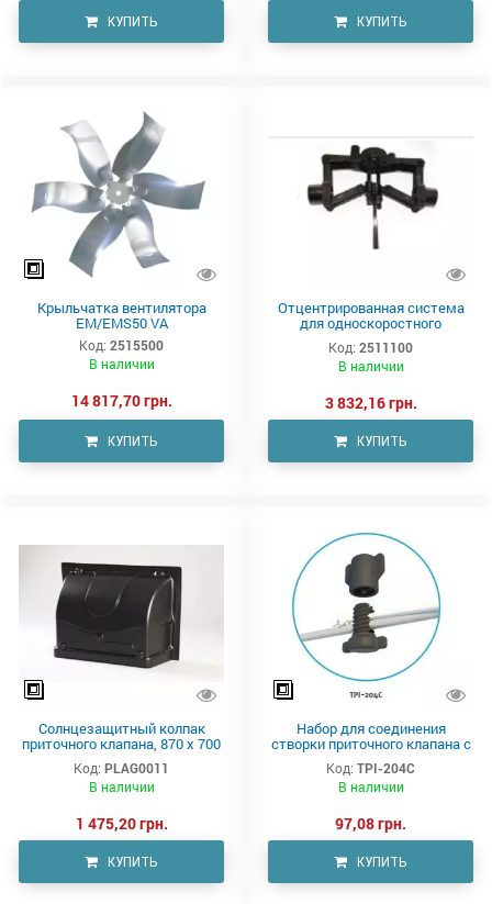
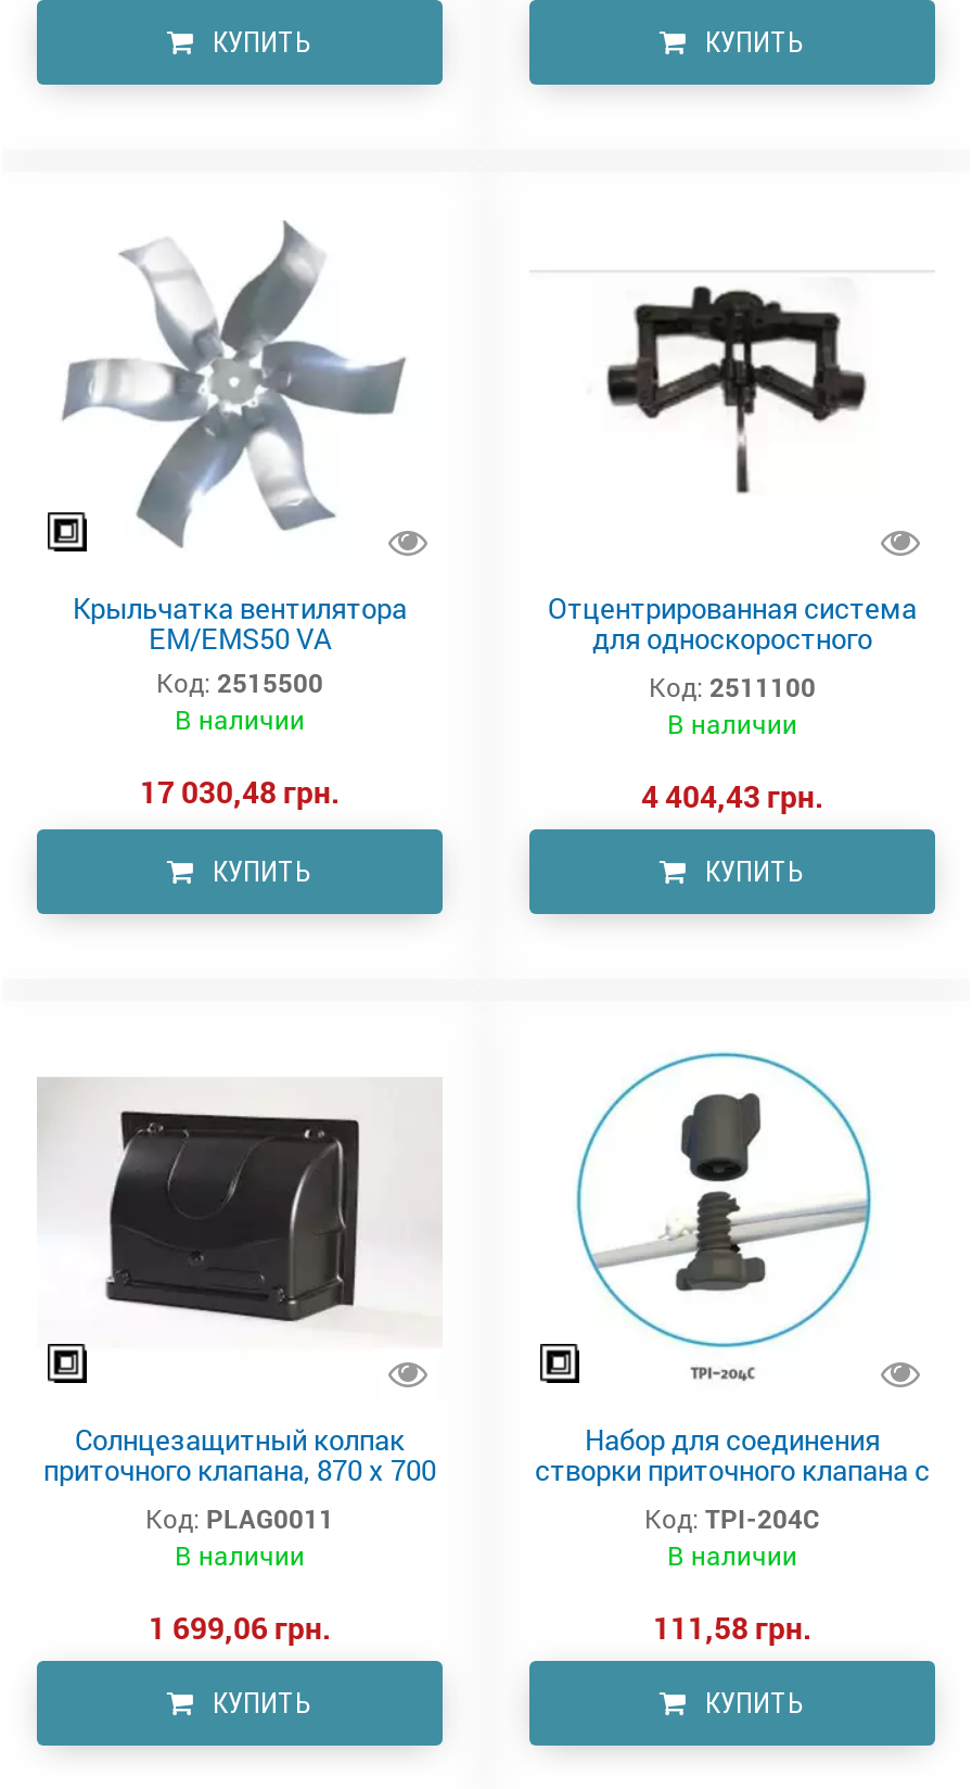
[71,390,172,411] 14 817,70 грн. -> [140,771,340,812] 17 030,48 грн.
[325,392,417,413] 3 832,16 грн. -> [641,776,823,817] 4 404,43 грн.
[75,813,167,833] 1 475,20 грн. -> [149,1606,331,1647] 1 699,06 грн.
[335,813,406,833] 97,08 грн. -> [653,1606,811,1647] 111,58 грн.

